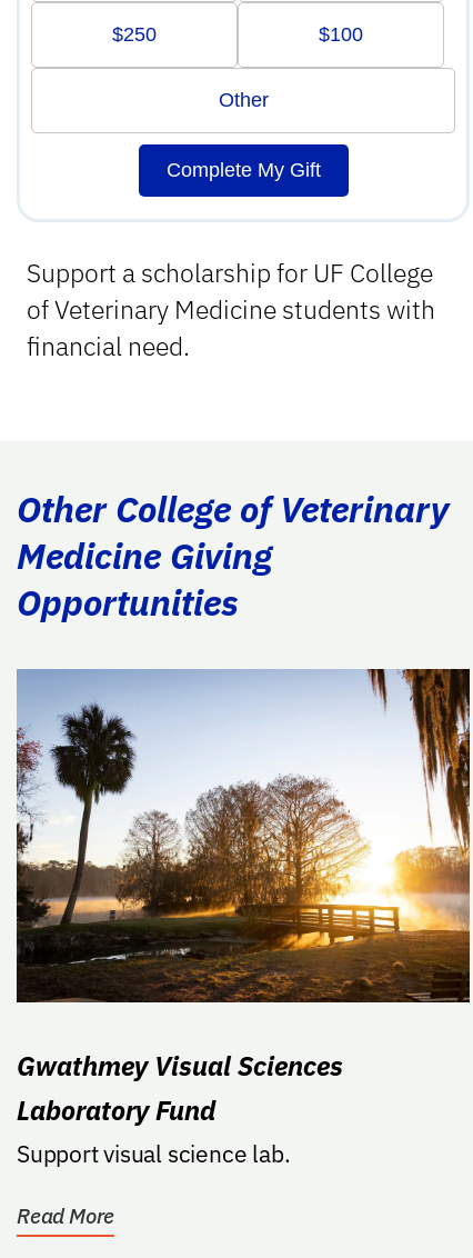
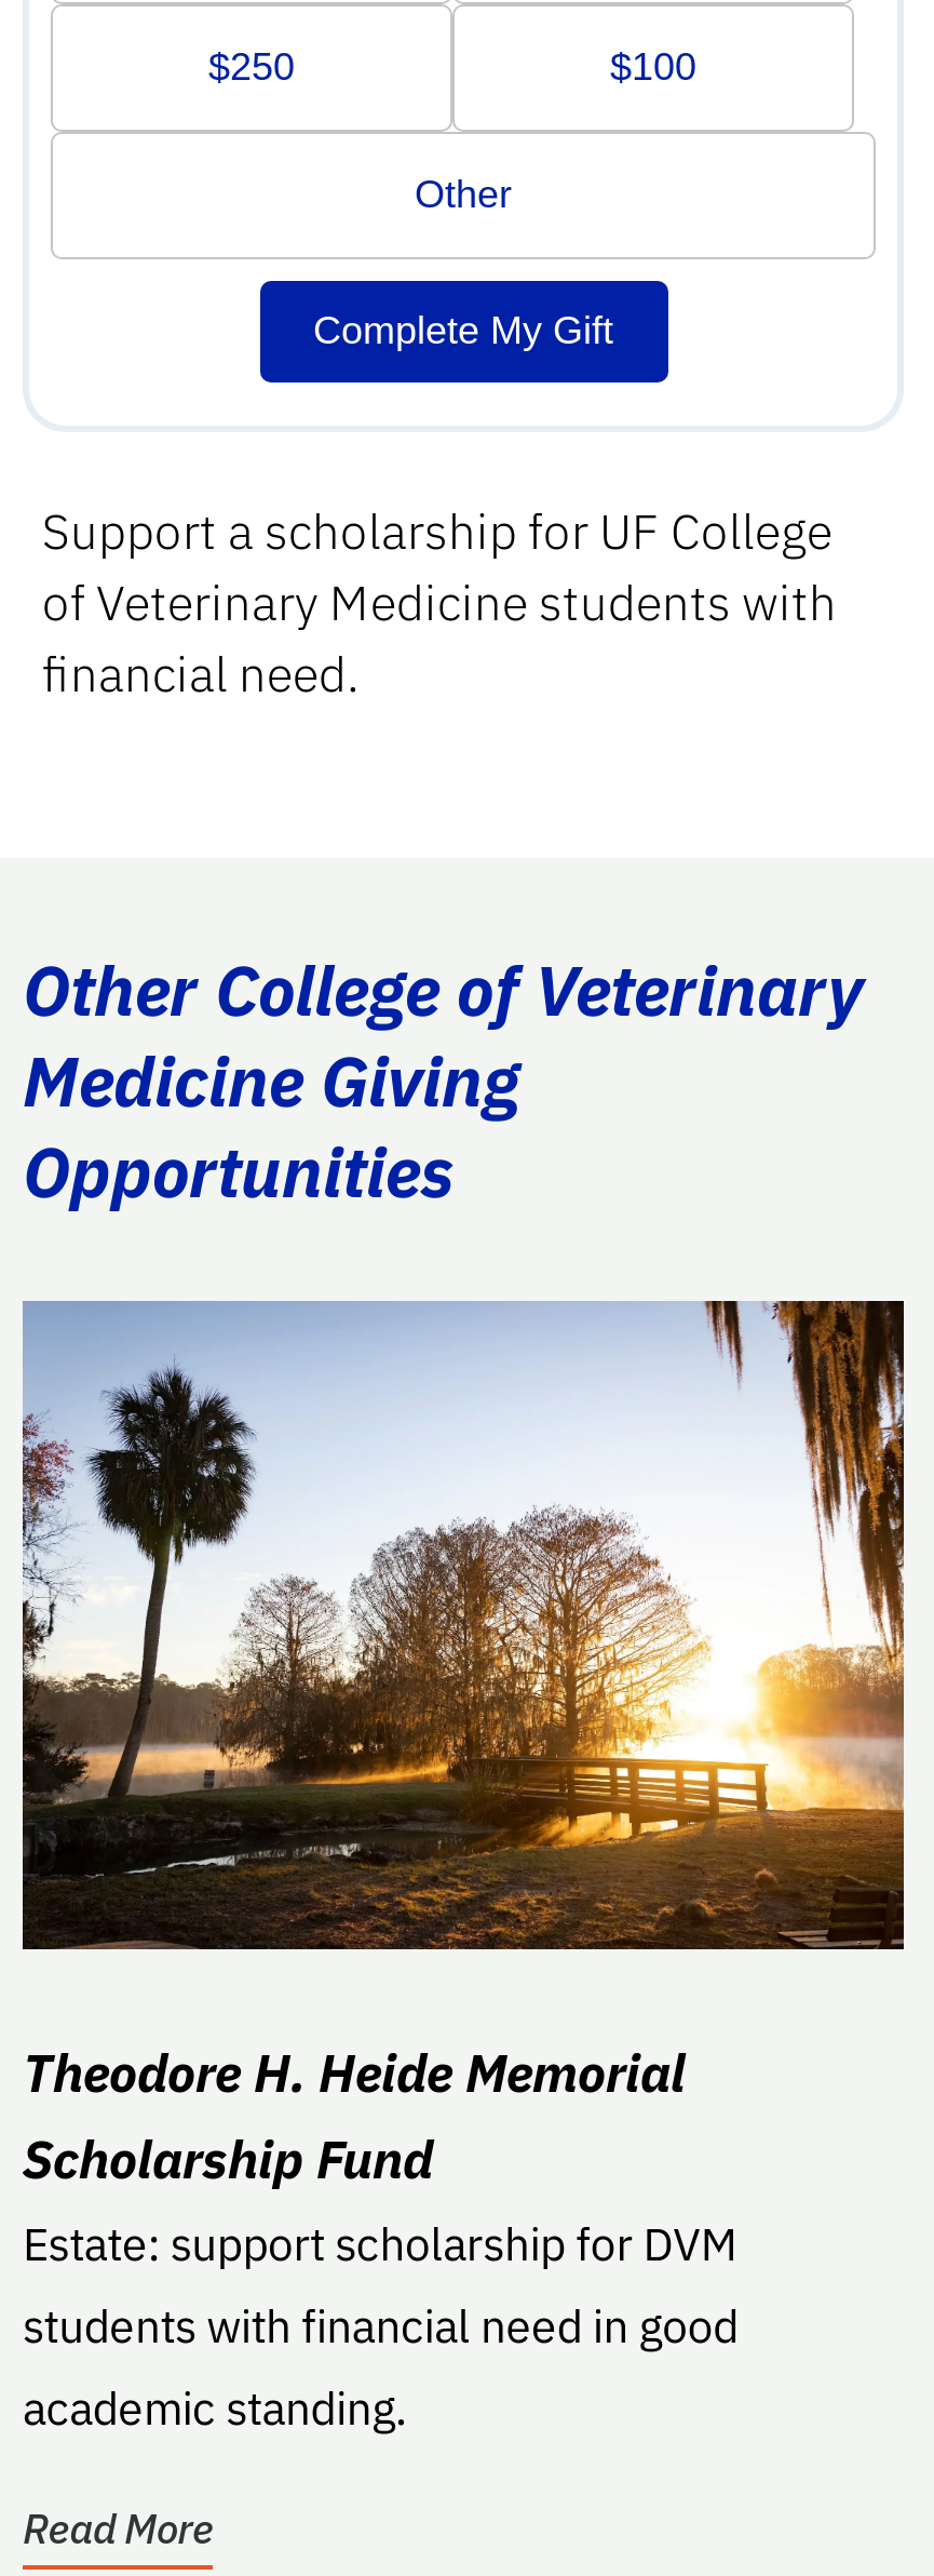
[17,1047,343,1169] Gwathmey Visual Sciences | Laboratory Fund | Support visual science lab. -> [23,2037,738,2437] Theodore H. Heide Memorial | Scholarship Fund | Estate: support scholarship for DVM | students with financial need in good | academic standing.

